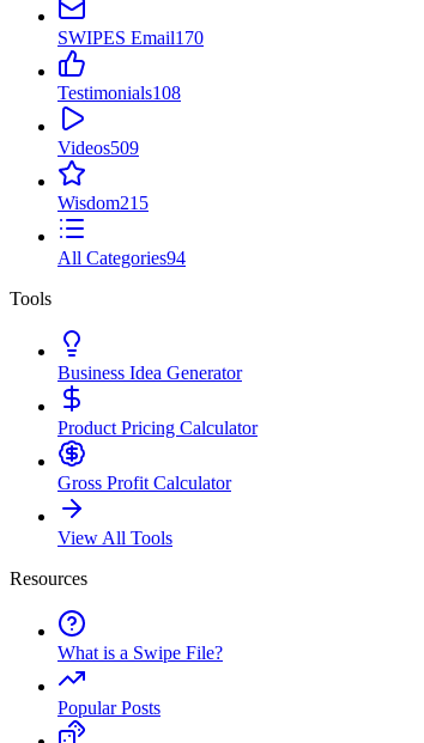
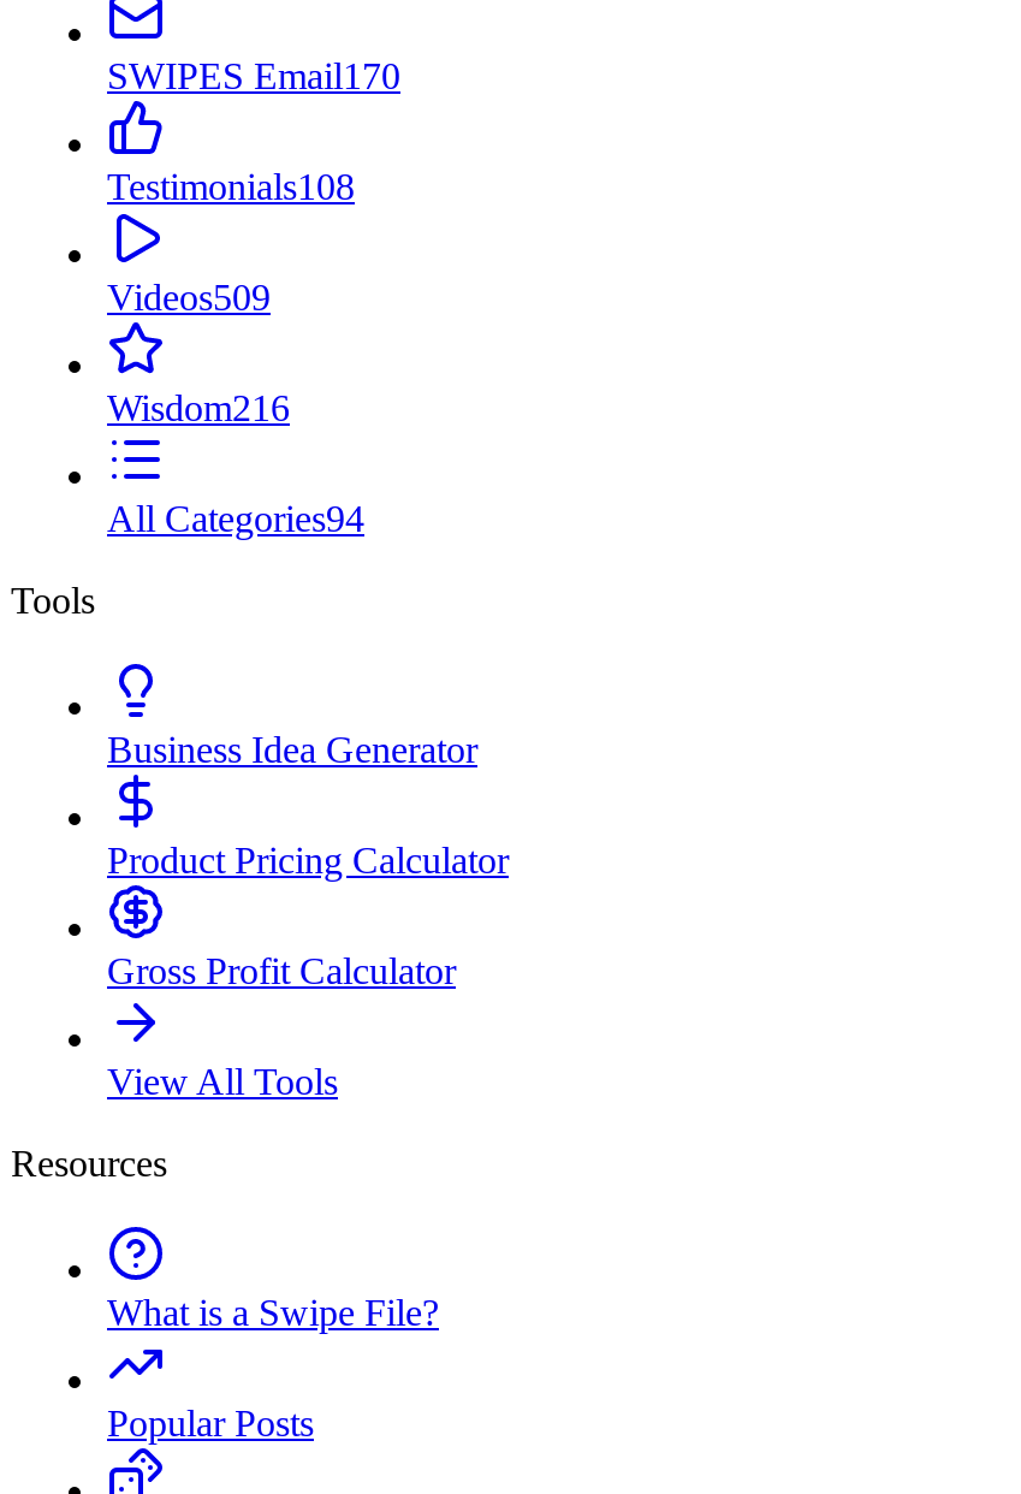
[57,193,149,213] Wisdom215 -> [107,387,290,428] Wisdom216

